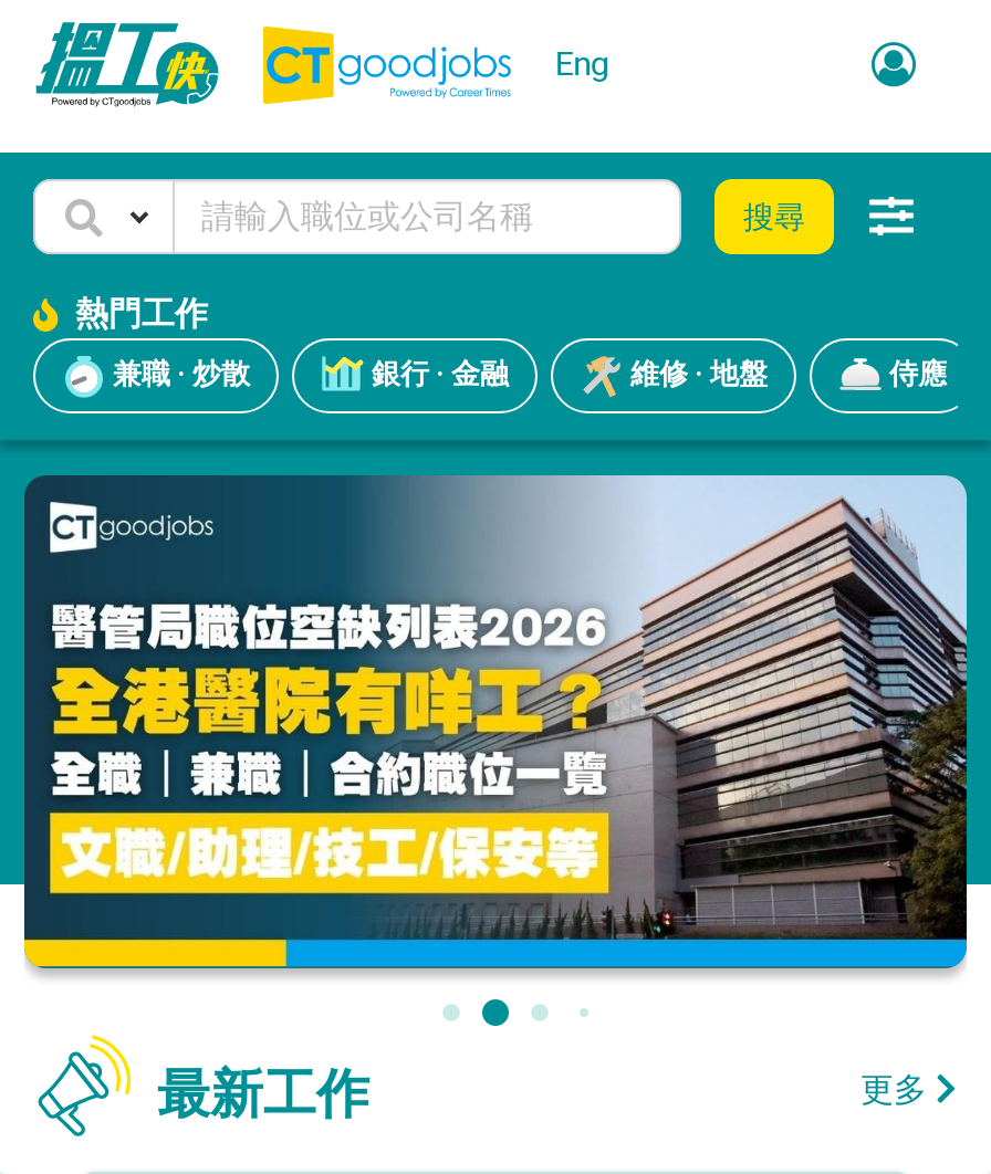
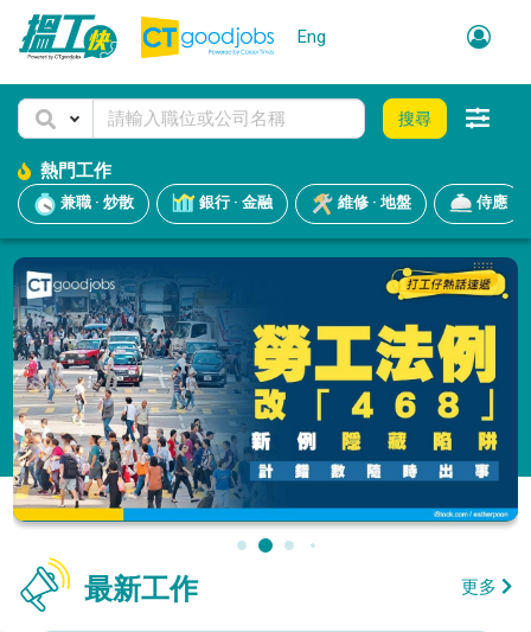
[22,473,969,968] [image] -> [12,257,519,522] [image]

